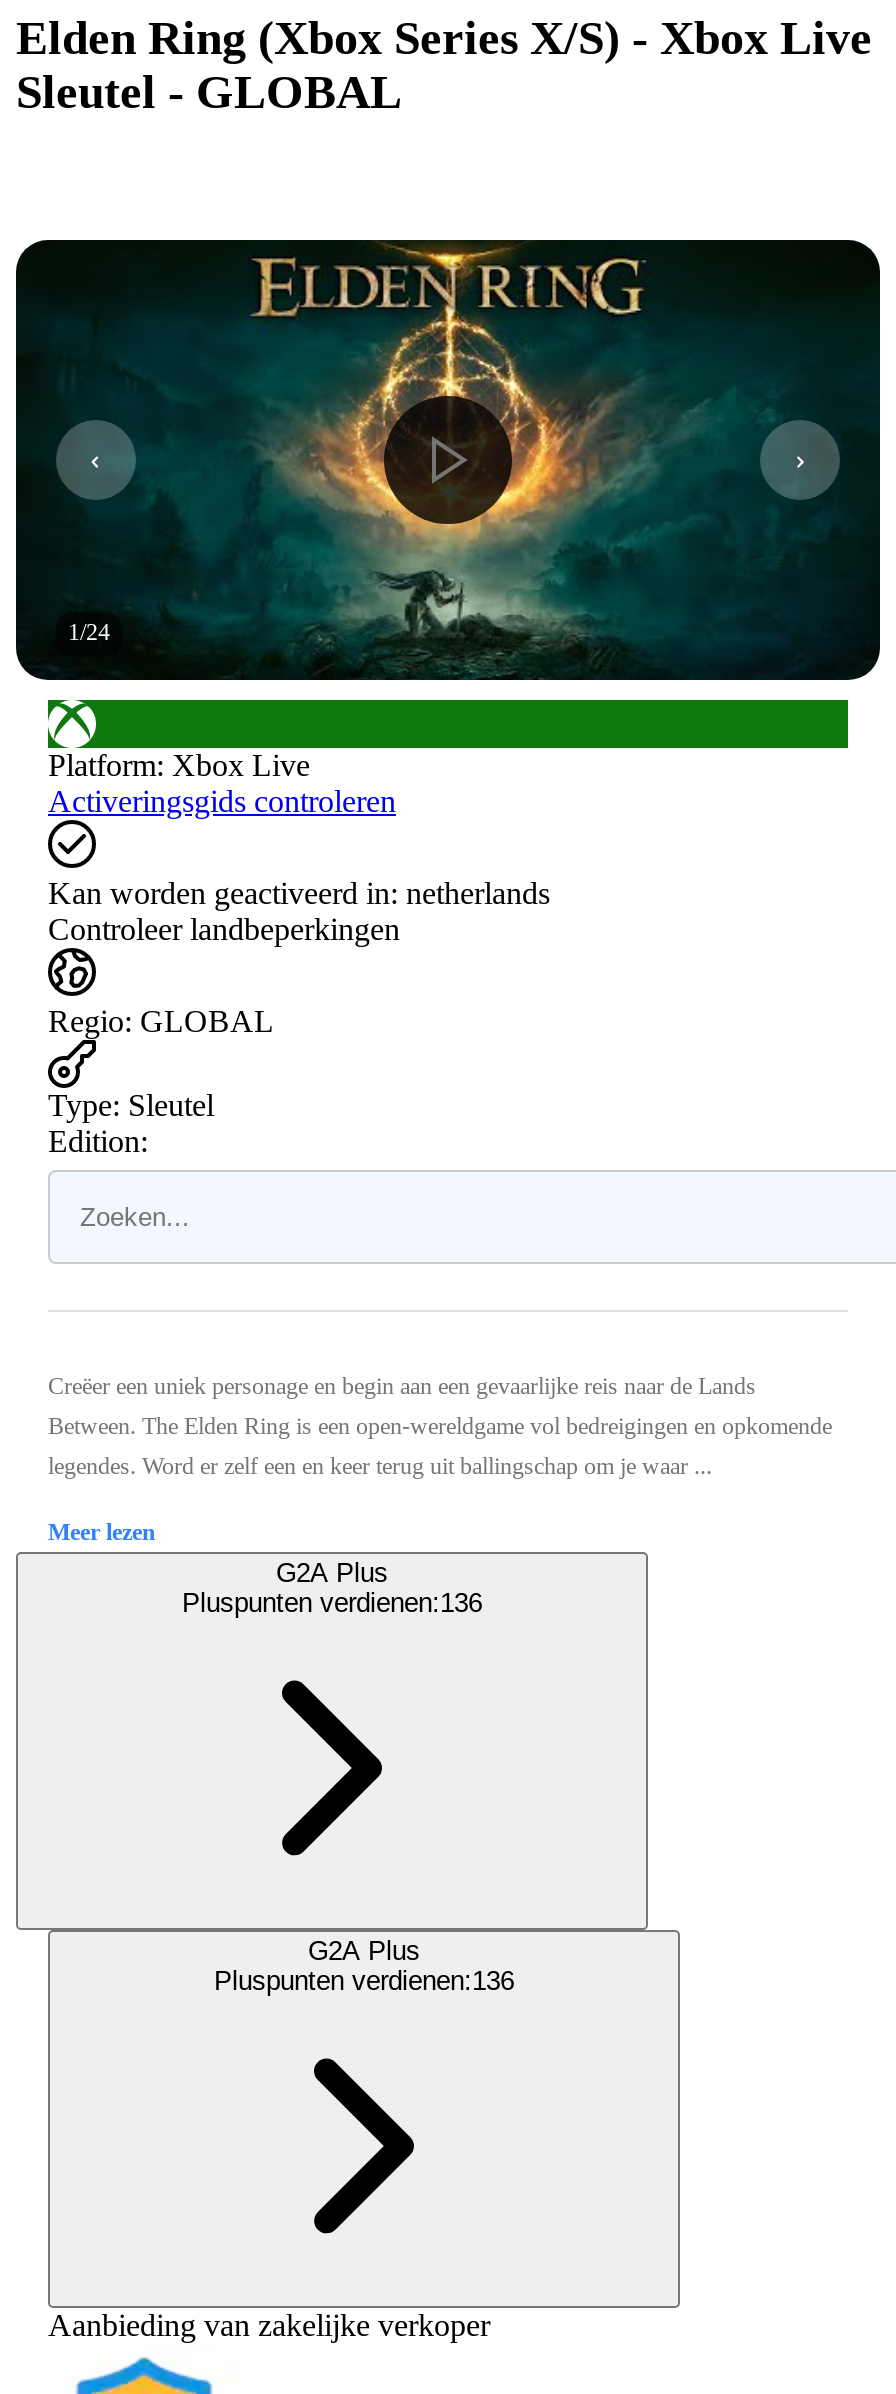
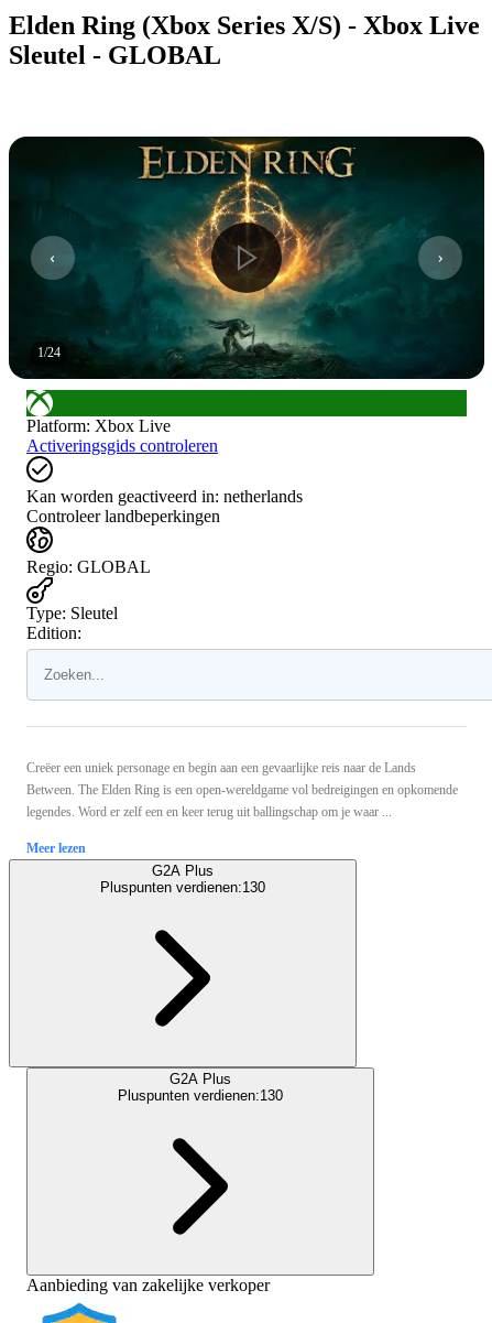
[182,1588,482,1618] Pluspunten verdienen:136 -> [100,879,265,895] Pluspunten verdienen:130
[214,1966,514,1996] Pluspunten verdienen:136 -> [118,1087,283,1104] Pluspunten verdienen:130

